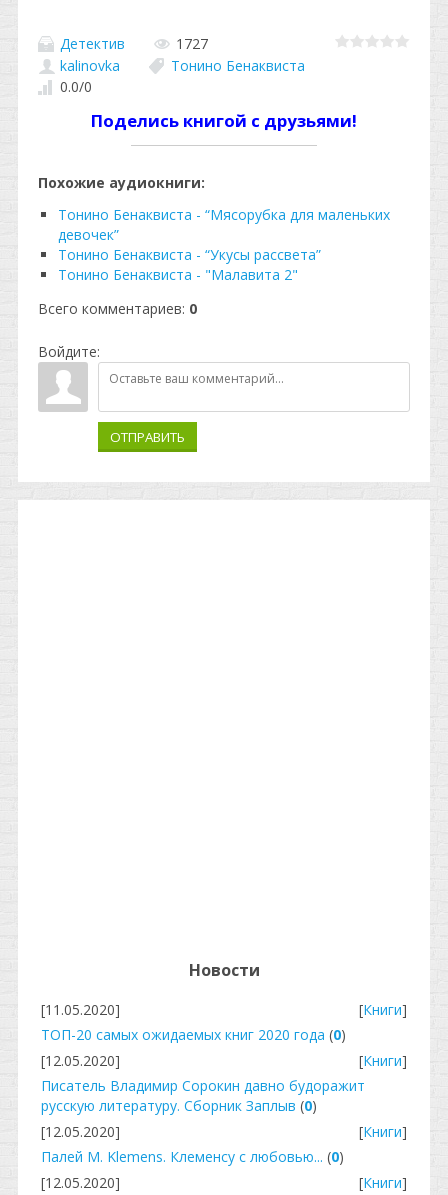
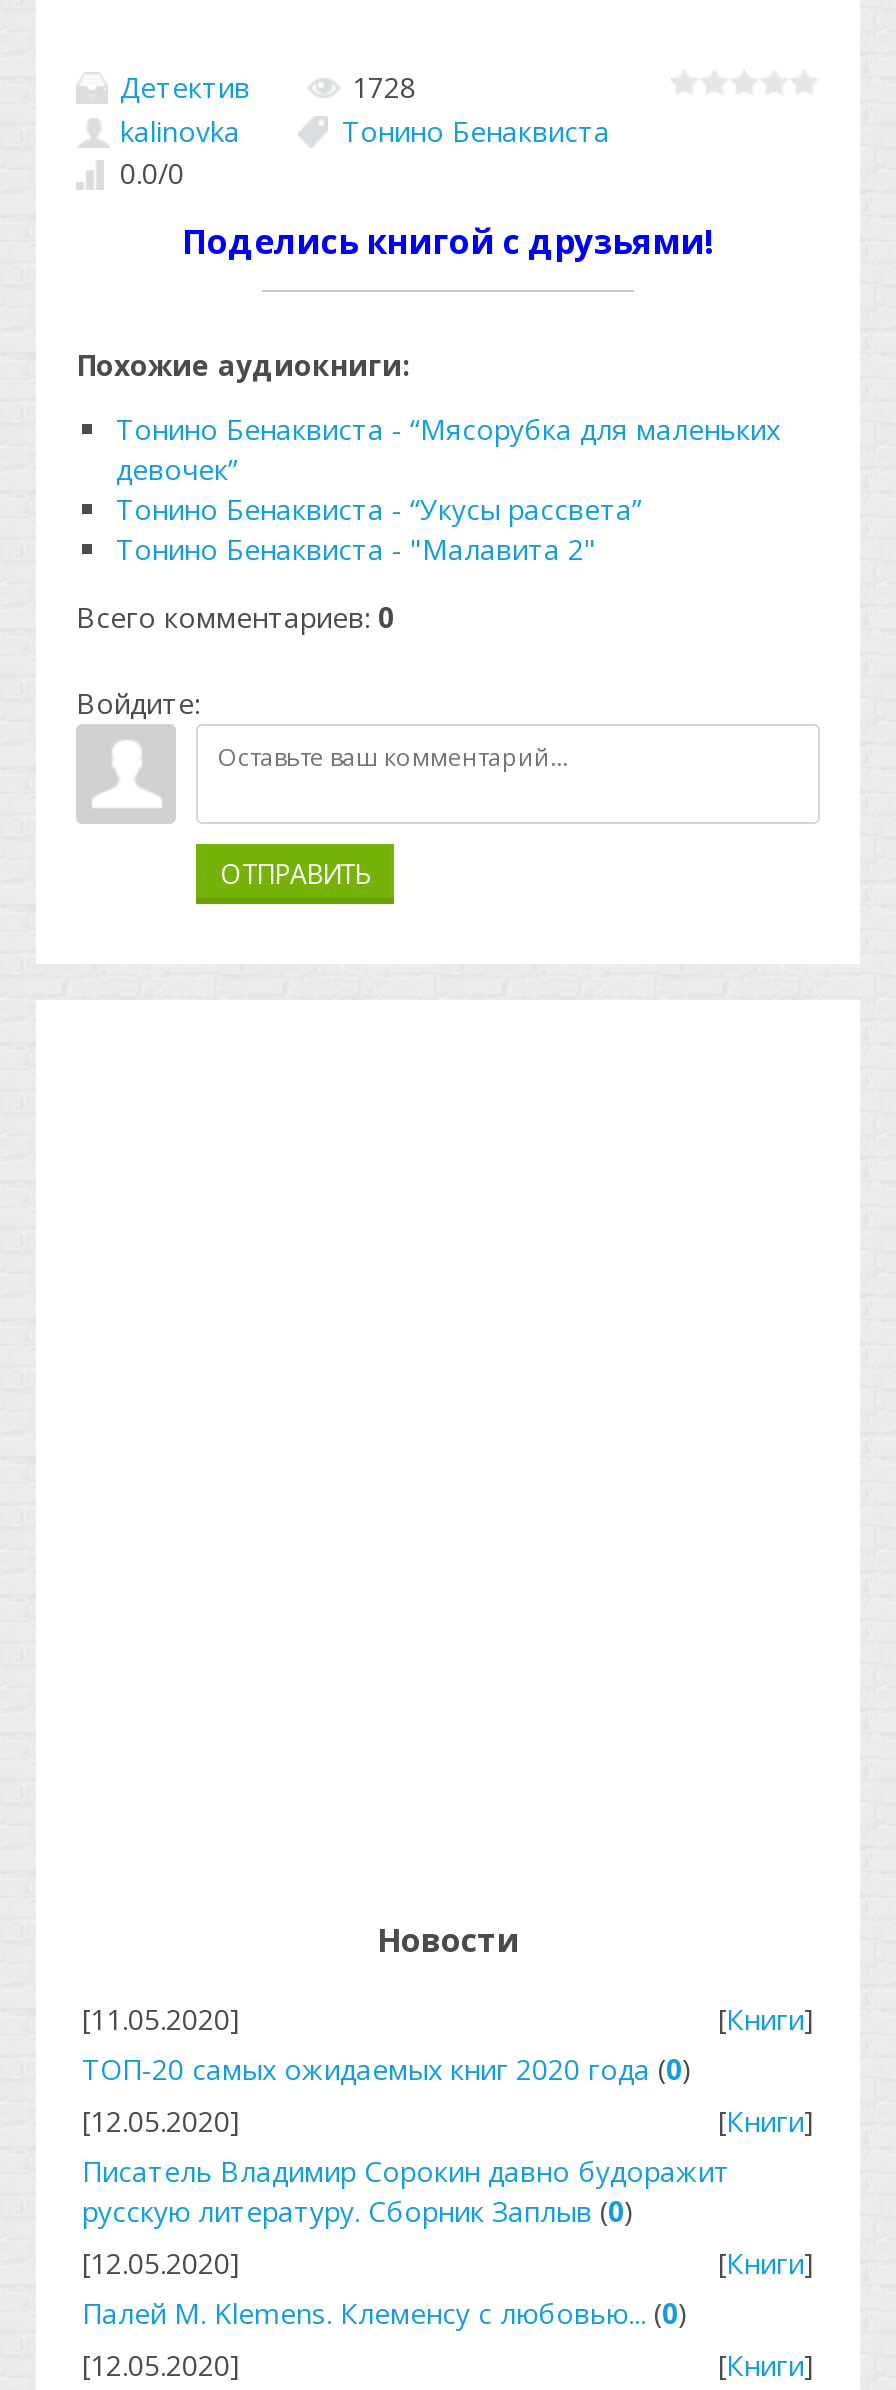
[176,34,208,53] 1727 -> [352,68,416,106] 1728

